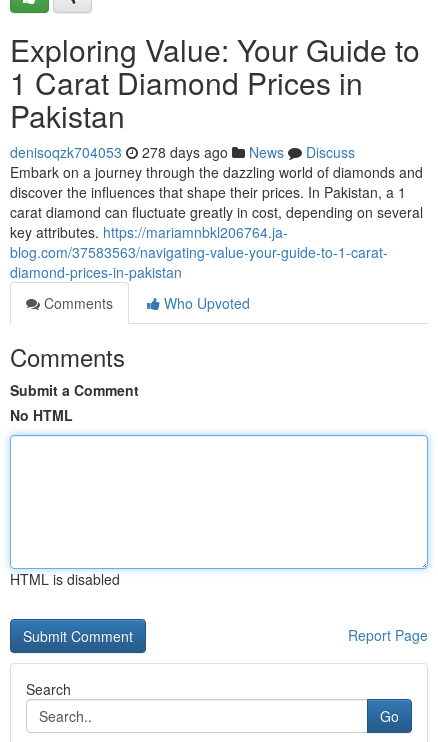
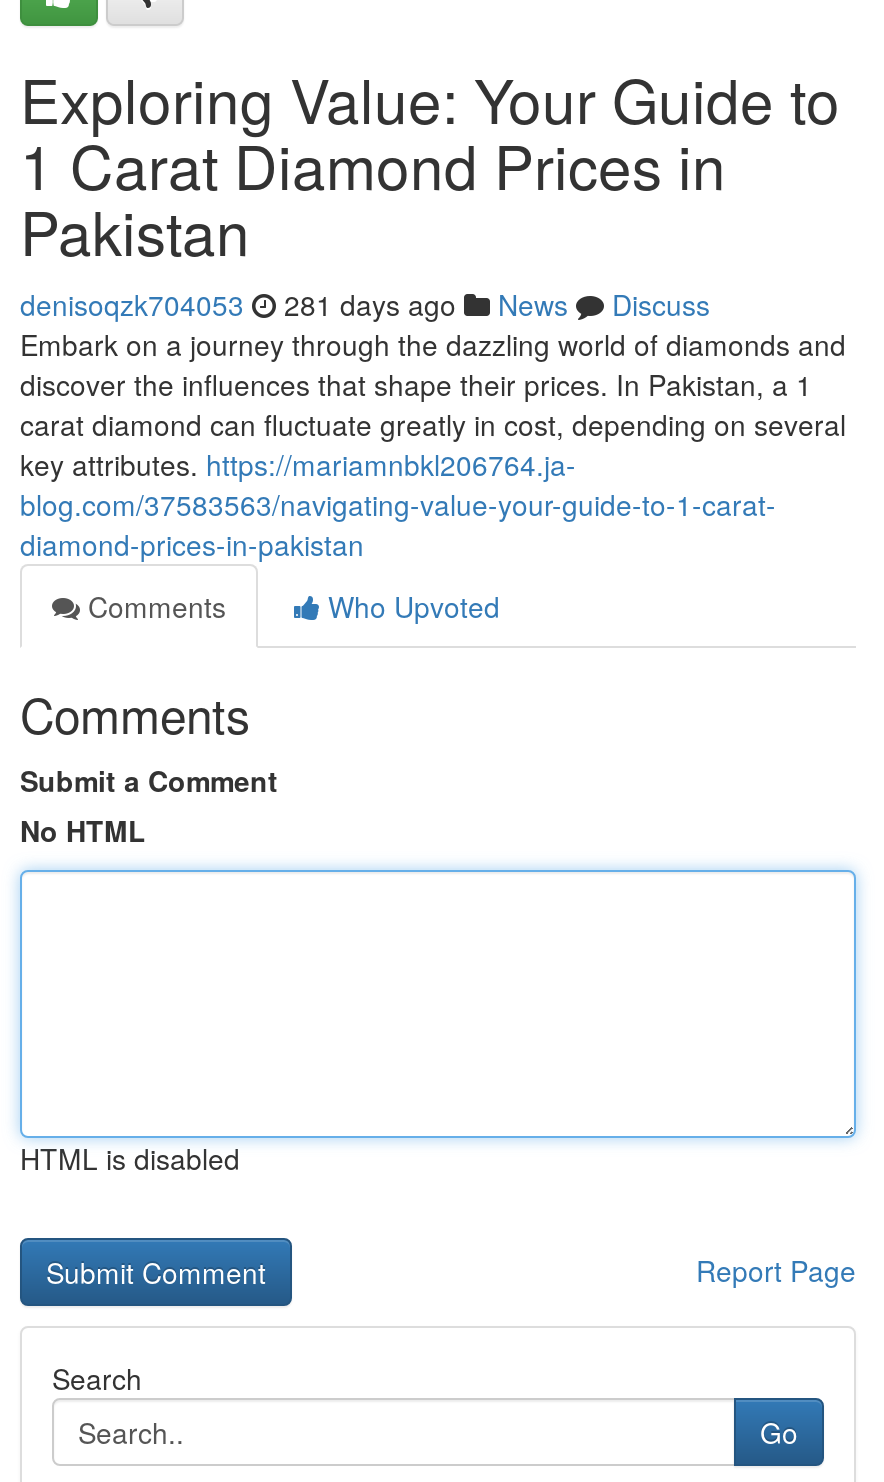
[10,142,355,162] denisoqzk704053 278 days ago News Discuss -> [20,284,710,324] denisoqzk704053 281 days ago News Discuss

